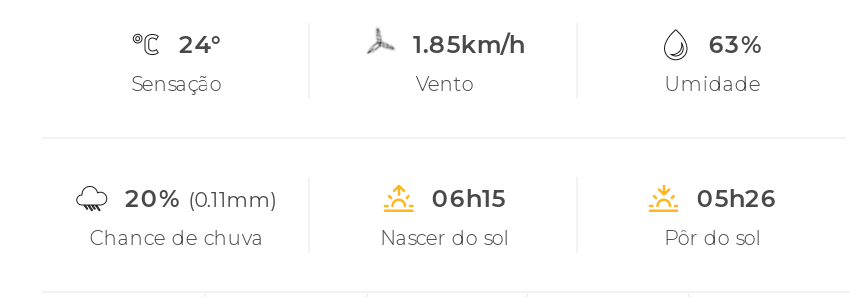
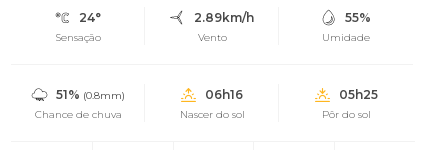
[413,29,525,59] 1.85km/h -> [194,10,254,25] 2.89km/h
[709,29,765,59] 63% -> [345,10,371,25] 55%
[125,183,277,213] 20% (0.11mm) -> [56,87,125,102] 51% (0.8mm)
[432,183,506,213] 06h15 -> [205,87,243,102] 06h16
[697,183,777,213] 05h26 -> [339,87,378,102] 05h25

